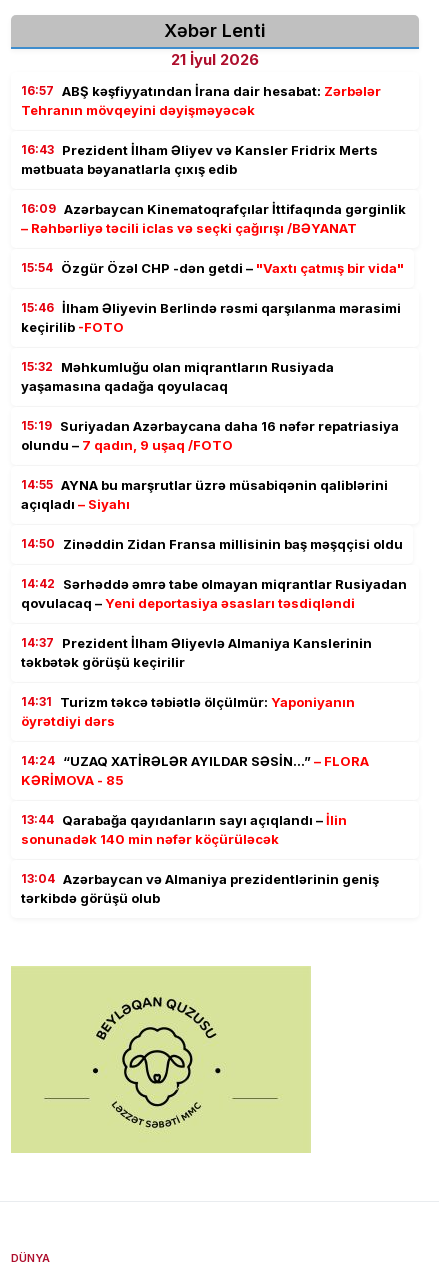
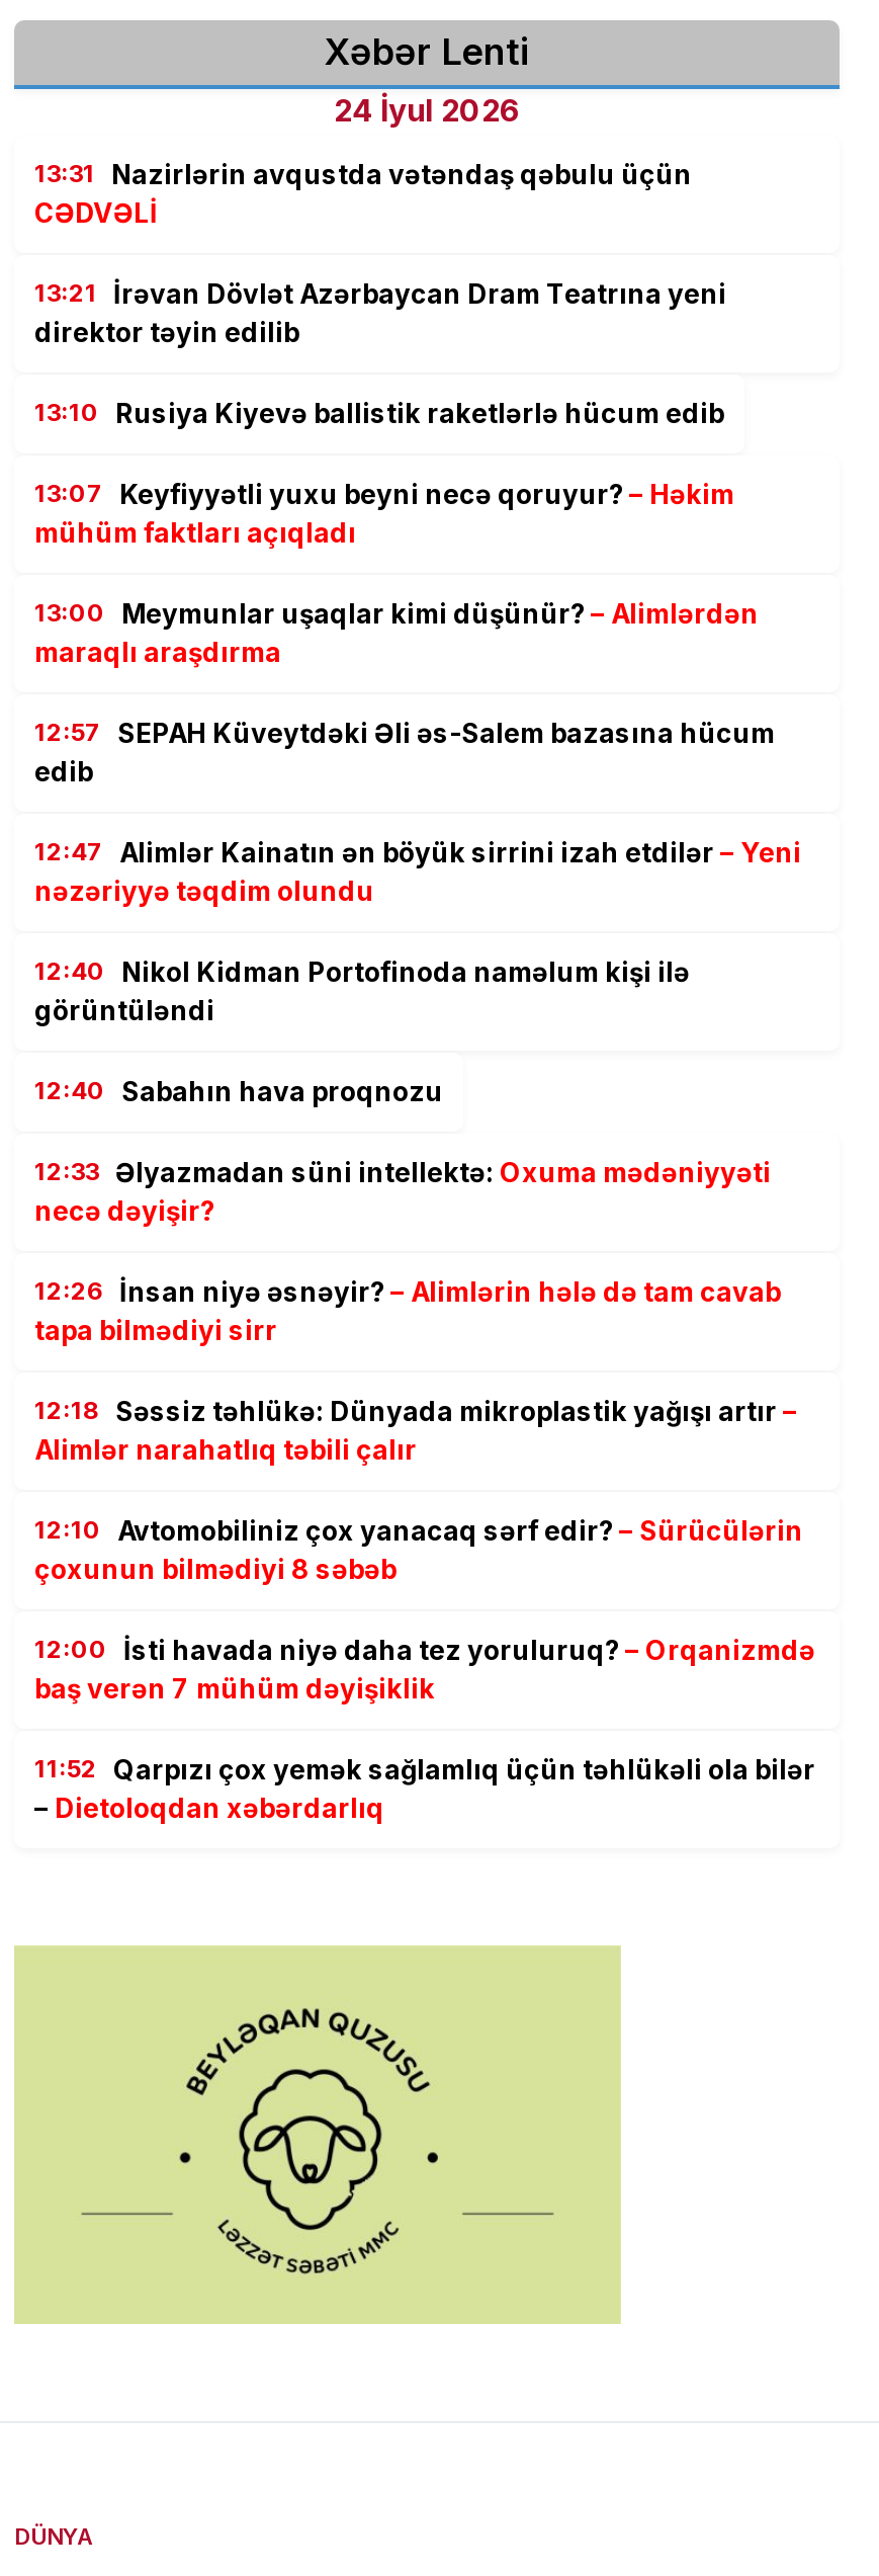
[171,50,259,69] 21 İyul 2026 -> [334,92,520,130] 24 İyul 2026
[21,83,381,118] 16:57 ABŞ kəşfiyyatından İrana dair hesabat: Zərbələr | Tehranın mövqeyini dəyişməyəcək -> [34,158,692,229] 13:31 Nazirlərin avqustda vətəndaş qəbulu üçün | CƏDVƏLİ
[21,142,378,177] 16:43 Prezident İlham Əliyev və Kansler Fridrix Merts | mətbuata bəyanatlarla çıxış edib -> [34,278,726,349] 13:21 İrəvan Dövlət Azərbaycan Dram Teatrına yeni | direktor təyin edilib
[21,201,406,236] 16:09 Azərbaycan Kinematoqrafçılar İttifaqında gərginlik | – Rəhbərliyə təcili iclas və seçki çağırışı /BƏYANAT -> [34,397,724,430] 13:10 Rusiya Kiyevə ballistik raketlərlə hücum edib
[21,260,404,276] 15:54 Özgür Özəl CHP -dən getdi – "Vaxtı çatmış bir vida" -> [34,478,734,549] 13:07 Keyfiyyətli yuxu beyni necə qoruyur? – Həkim | mühüm faktları açıqladı
[21,300,401,335] 15:46 İlham Əliyevin Berlində rəsmi qarşılanma mərasimi | keçirilib -FOTO -> [34,598,759,668] 13:00 Meymunlar uşaqlar kimi düşünür? – Alimlərdən | maraqlı araşdırma
[21,359,334,394] 15:32 Məhkumluğu olan miqrantların Rusiyada | yaşamasına qadağa qoyulacaq -> [34,717,775,788] 12:57 SEPAH Küveytdəki Əli əs-Salem bazasına hücum | edib
[21,418,399,453] 15:19 Suriyadan Azərbaycana daha 16 nəfər repatriasiya | olundu – 7 qadın, 9 uşaq /FOTO -> [34,836,801,907] 12:47 Alimlər Kainatın ən böyük sirrini izah etdilər – Yeni | nəzəriyyə təqdim olundu
[21,477,388,512] 14:55 AYNA bu marşrutlar üzrə müsabiqənin qaliblərini | açıqladı – Siyahı -> [34,956,690,1027] 12:40 Nikol Kidman Portofinoda naməlum kişi ilə | görüntüləndi
[21,536,403,552] 14:50 Zinəddin Zidan Fransa millisinin baş məşqçisi oldu -> [34,1075,443,1108] 12:40 Sabahın hava proqnozu
[21,576,407,611] 14:42 Sərhəddə əmrə tabe olmayan miqrantlar Rusiyadan | qovulacaq – Yeni deportasiya əsasları təsdiqləndi -> [34,1156,771,1227] 12:33 Əlyazmadan süni intellektə: Oxuma mədəniyyəti | necə dəyişir?
[21,635,372,670] 14:37 Prezident İlham Əliyevlə Almaniya Kanslerinin | təkbətək görüşü keçirilir -> [34,1276,781,1347] 12:26 İnsan niyə əsnəyir? – Alimlərin hələ də tam cavab | tapa bilmədiyi sirr
[21,694,355,729] 14:31 Turizm təkcə təbiətlə ölçülmür: Yaponiyanın | öyrətdiyi dərs -> [34,1395,797,1466] 12:18 Səssiz təhlükə: Dünyada mikroplastik yağışı artır – | Alimlər narahatlıq təbili çalır
[21,753,369,788] 14:24 “UZAQ XATİRƏLƏR AYILDAR SƏSİN…” – FLORA | KƏRİMOVA - 85 -> [34,1515,803,1585] 12:10 Avtomobiliniz çox yanacaq sərf edir? – Sürücülərin | çoxunun bilmədiyi 8 səbəb
[21,812,347,847] 13:44 Qarabağa qayıdanların sayı açıqlandı – İlin | sonunadək 140 min nəfər köçürüləcək -> [34,1634,815,1705] 12:00 İsti havada niyə daha tez yoruluruq? – Orqanizmdə | baş verən 7 mühüm dəyişiklik
[21,871,379,906] 13:04 Azərbaycan və Almaniya prezidentlərinin geniş | tərkibdə görüşü olub -> [34,1754,815,1824] 11:52 Qarpızı çox yemək sağlamlıq üçün təhlükəli ola bilər | – Dietoloqdan xəbərdarlıq

